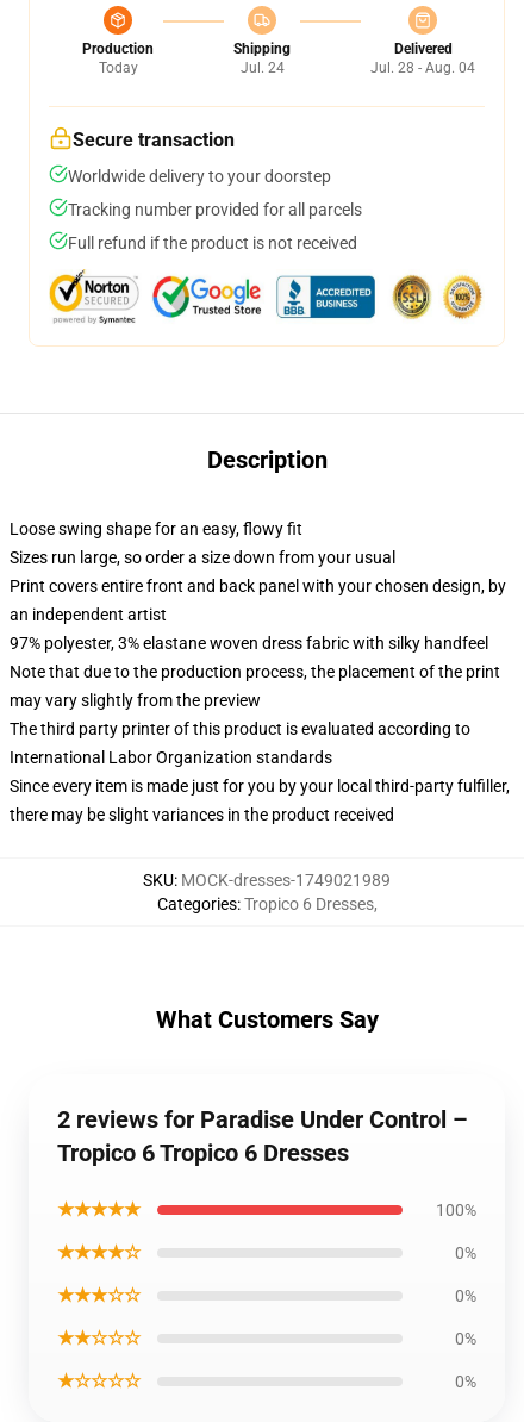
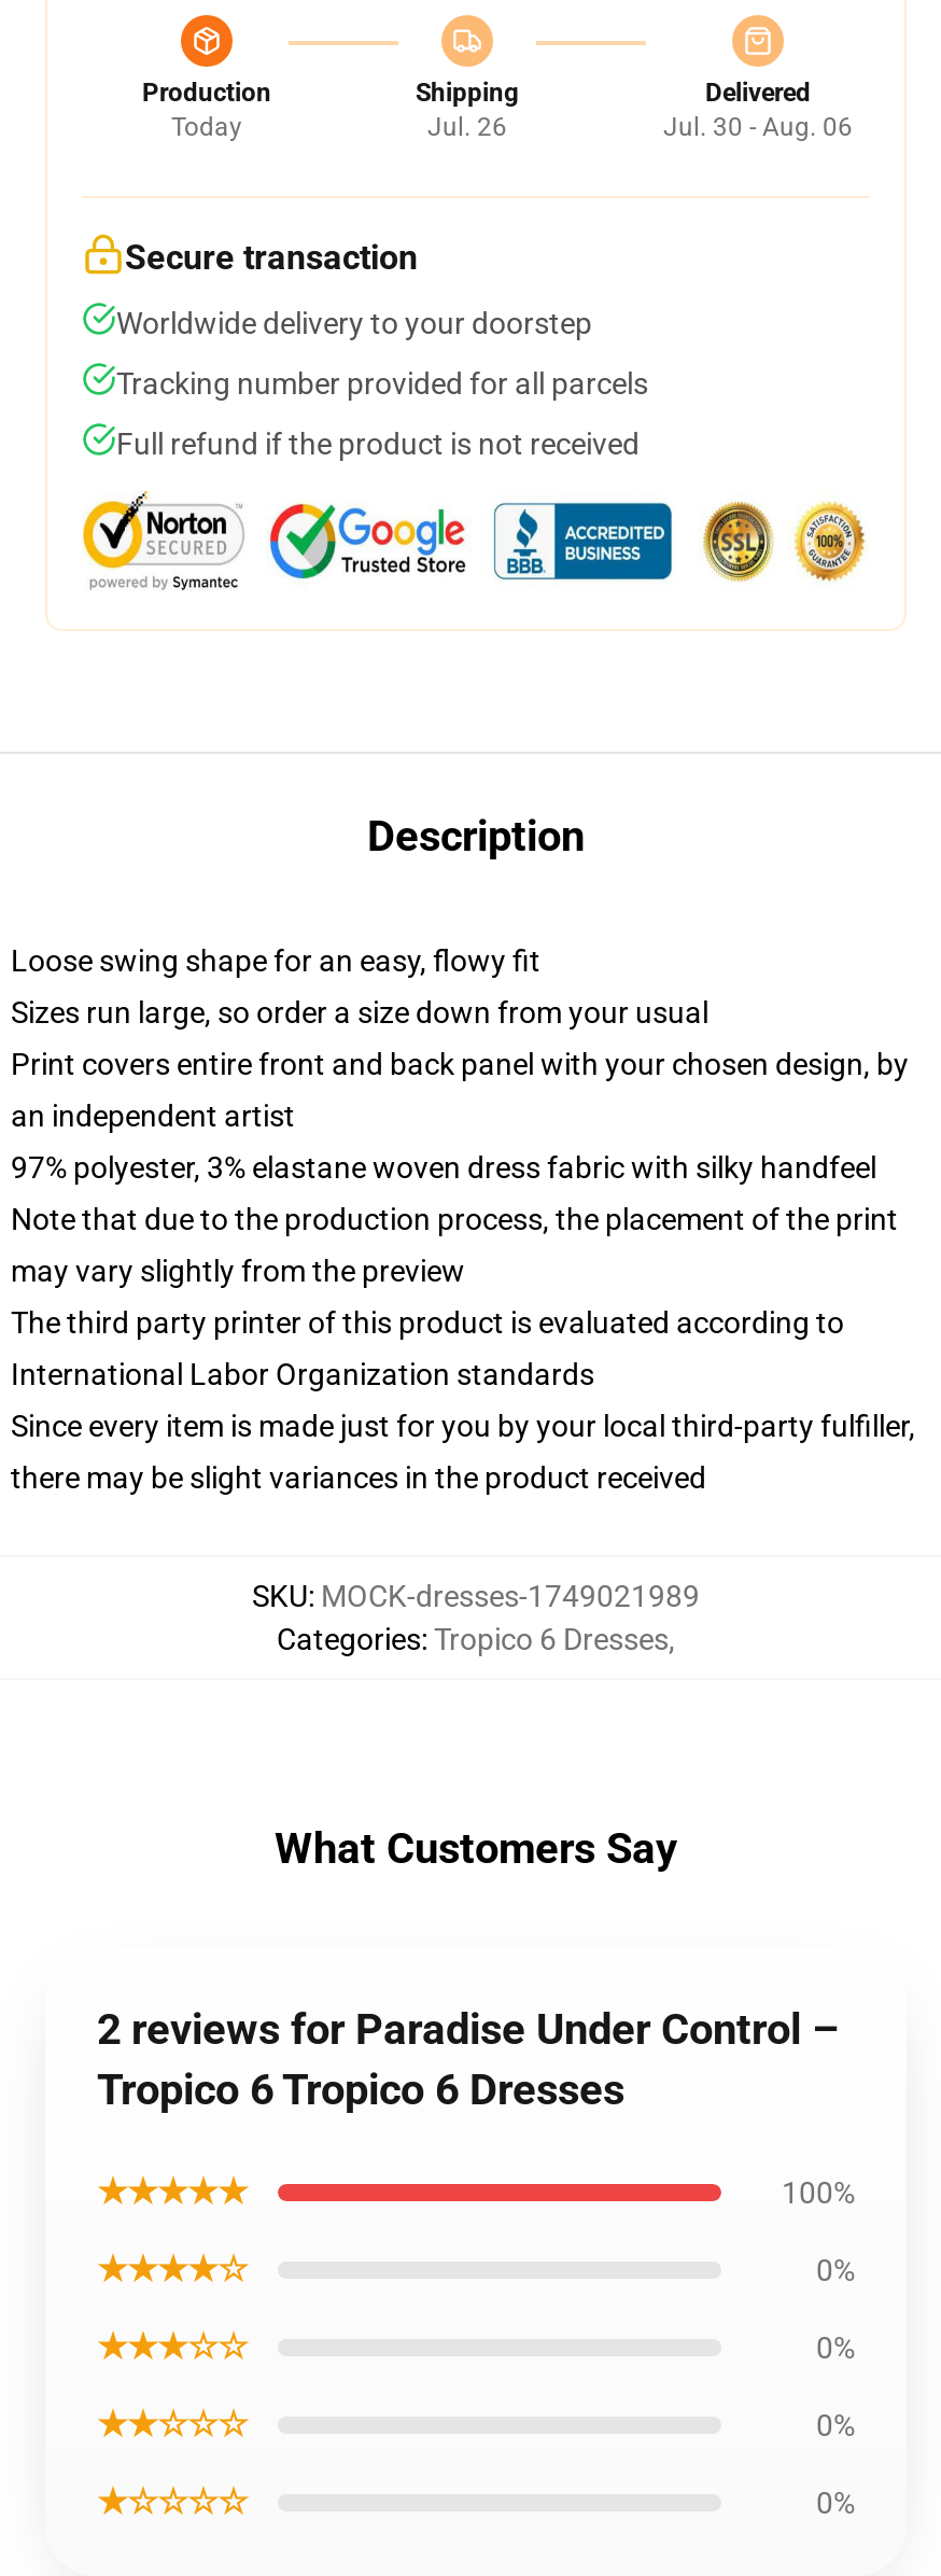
[240,60,284,76] Jul. 24 -> [427,112,507,142] Jul. 26
[370,60,475,76] Jul. 28 - Aug. 04 -> [663,112,853,142] Jul. 30 - Aug. 06

